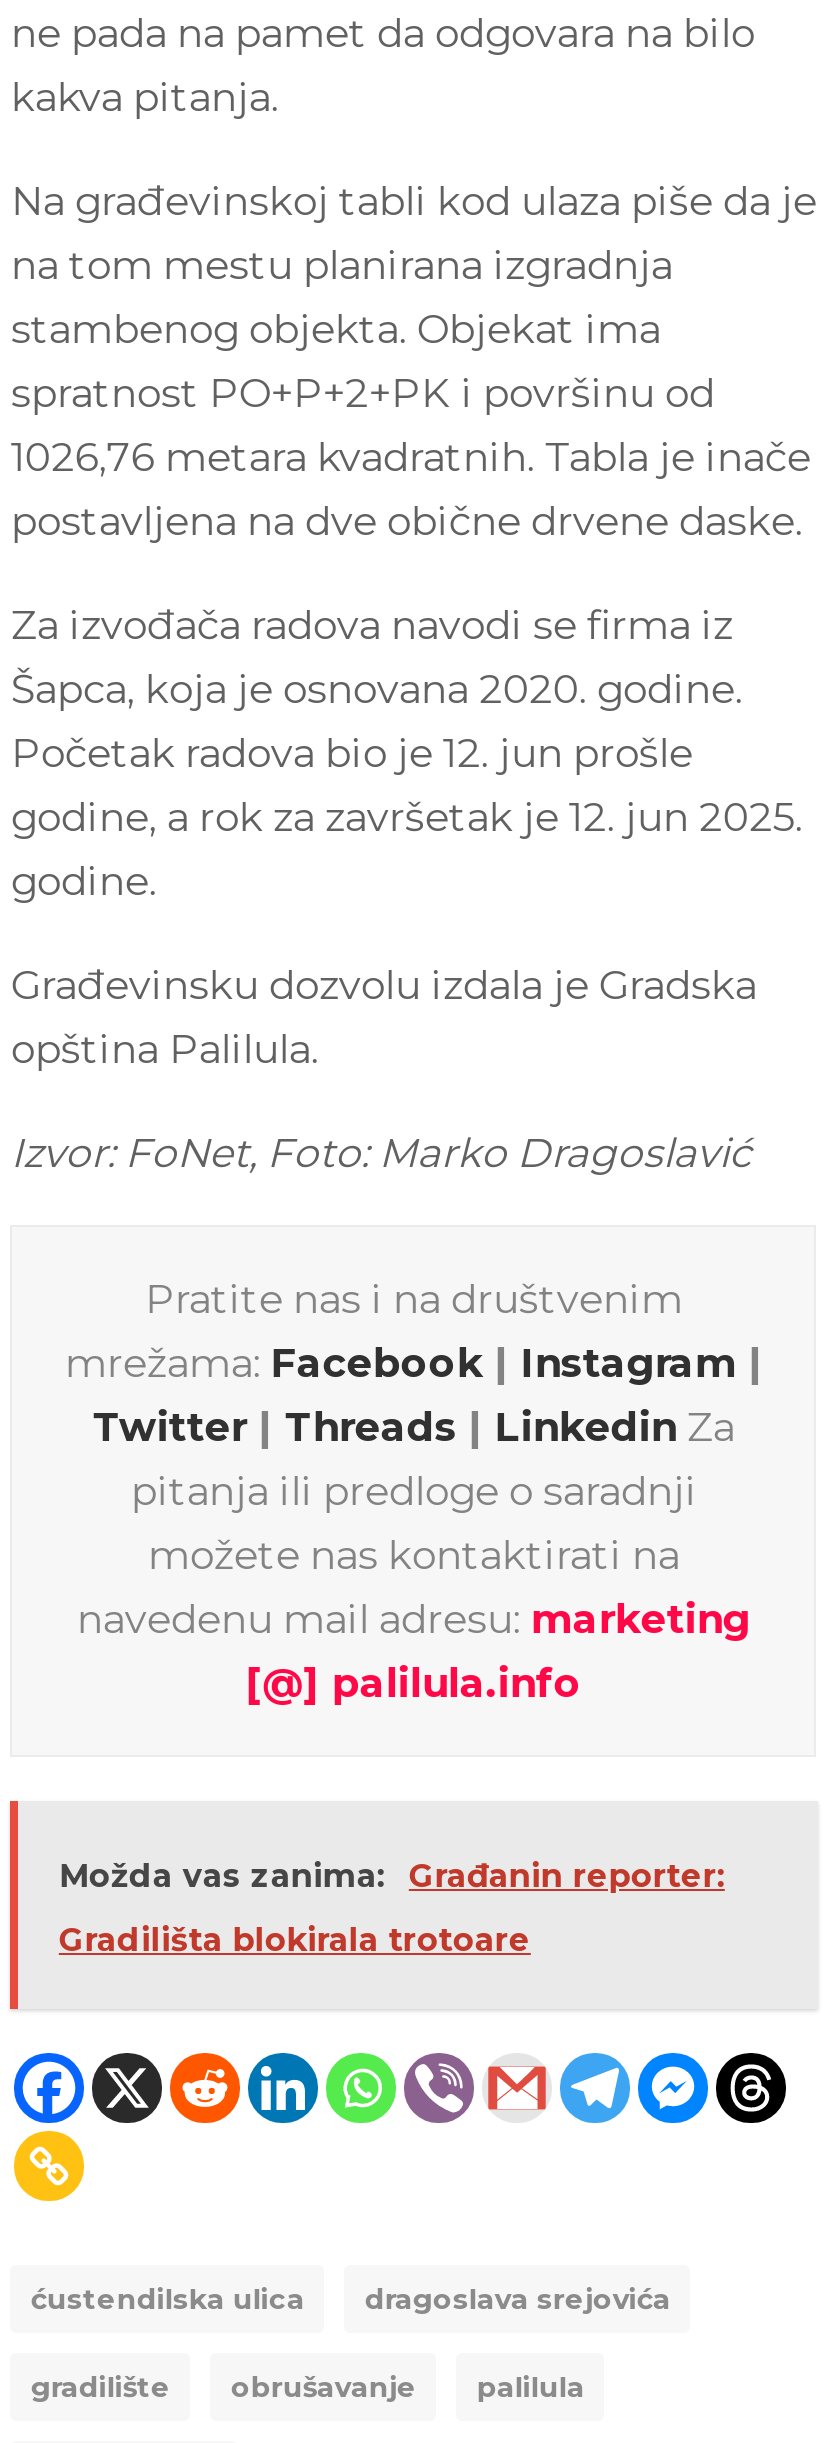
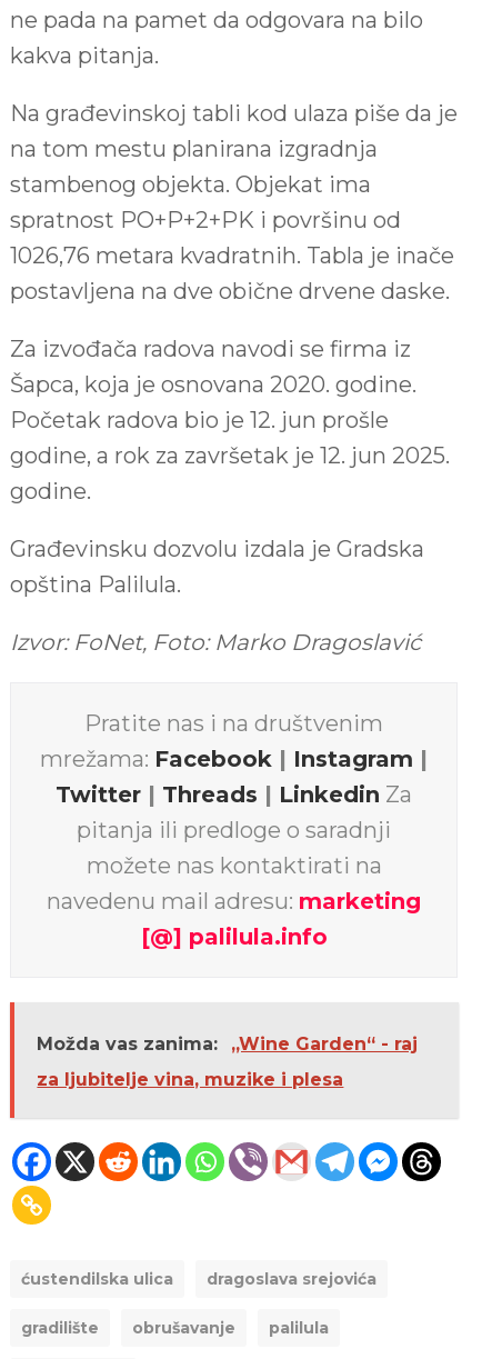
[409,1857,725,1895] Građanin reporter: -> [231,1033,418,1055] „Wine Garden“ - raj
[59,1921,531,1959] Gradilišta blokirala trotoare -> [37,1069,344,1090] za ljubitelje vina, muzike i plesa

